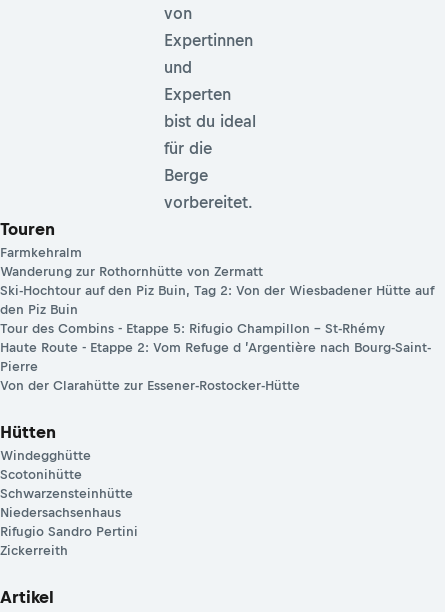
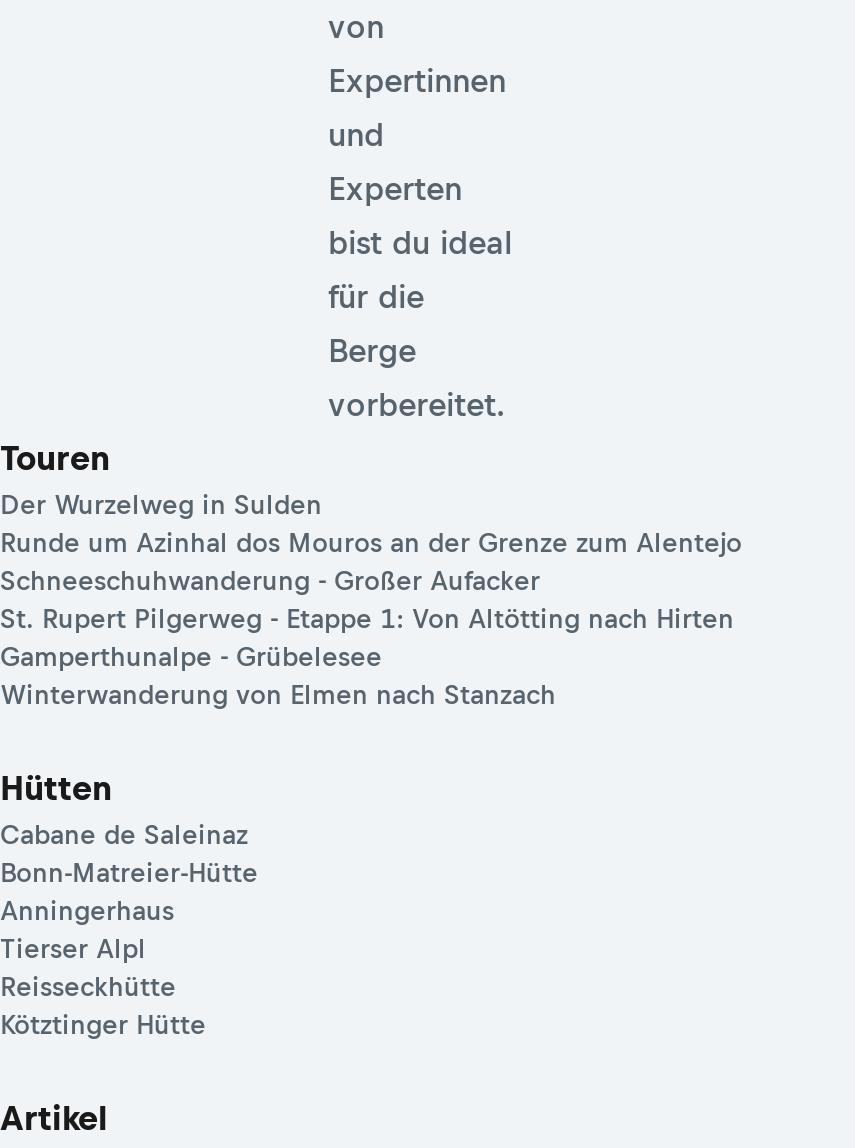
[0,245,434,393] Farmkehralm | Wanderung zur Rothornhütte von Zermatt | Ski-Hochtour auf den Piz Buin, Tag 2: Von der Wiesbadener Hütte auf | den Piz Buin | Tour des Combins - Etappe 5: Rifugio Champillon – St-Rhémy | Haute Route - Etappe 2: Vom Refuge d ’Argentière nach Bourg-Saint- | Pierre | Von der Clarahütte zur Essener-Rostocker-Hütte -> [0,491,742,711] Der Wurzelweg in Sulden | Runde um Azinhal dos Mouros an der Grenze zum Alentejo | Schneeschuhwanderung - Großer Aufacker | St. Rupert Pilgerweg - Etappe 1: Von Altötting nach Hirten | Gamperthunalpe - Grübelesee | Winterwanderung von Elmen nach Stanzach
[0,448,138,558] Windegghütte | Scotonihütte | Schwarzensteinhütte | Niedersachsenhaus | Rifugio Sandro Pertini | Zickerreith -> [0,821,258,1041] Cabane de Saleinaz | Bonn-Matreier-Hütte | Anningerhaus | Tierser Alpl | Reisseckhütte | Kötztinger Hütte

